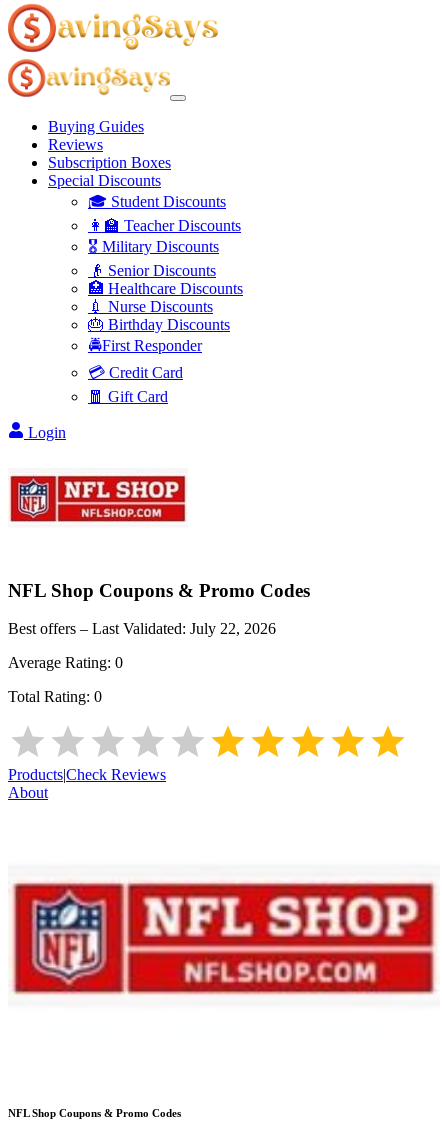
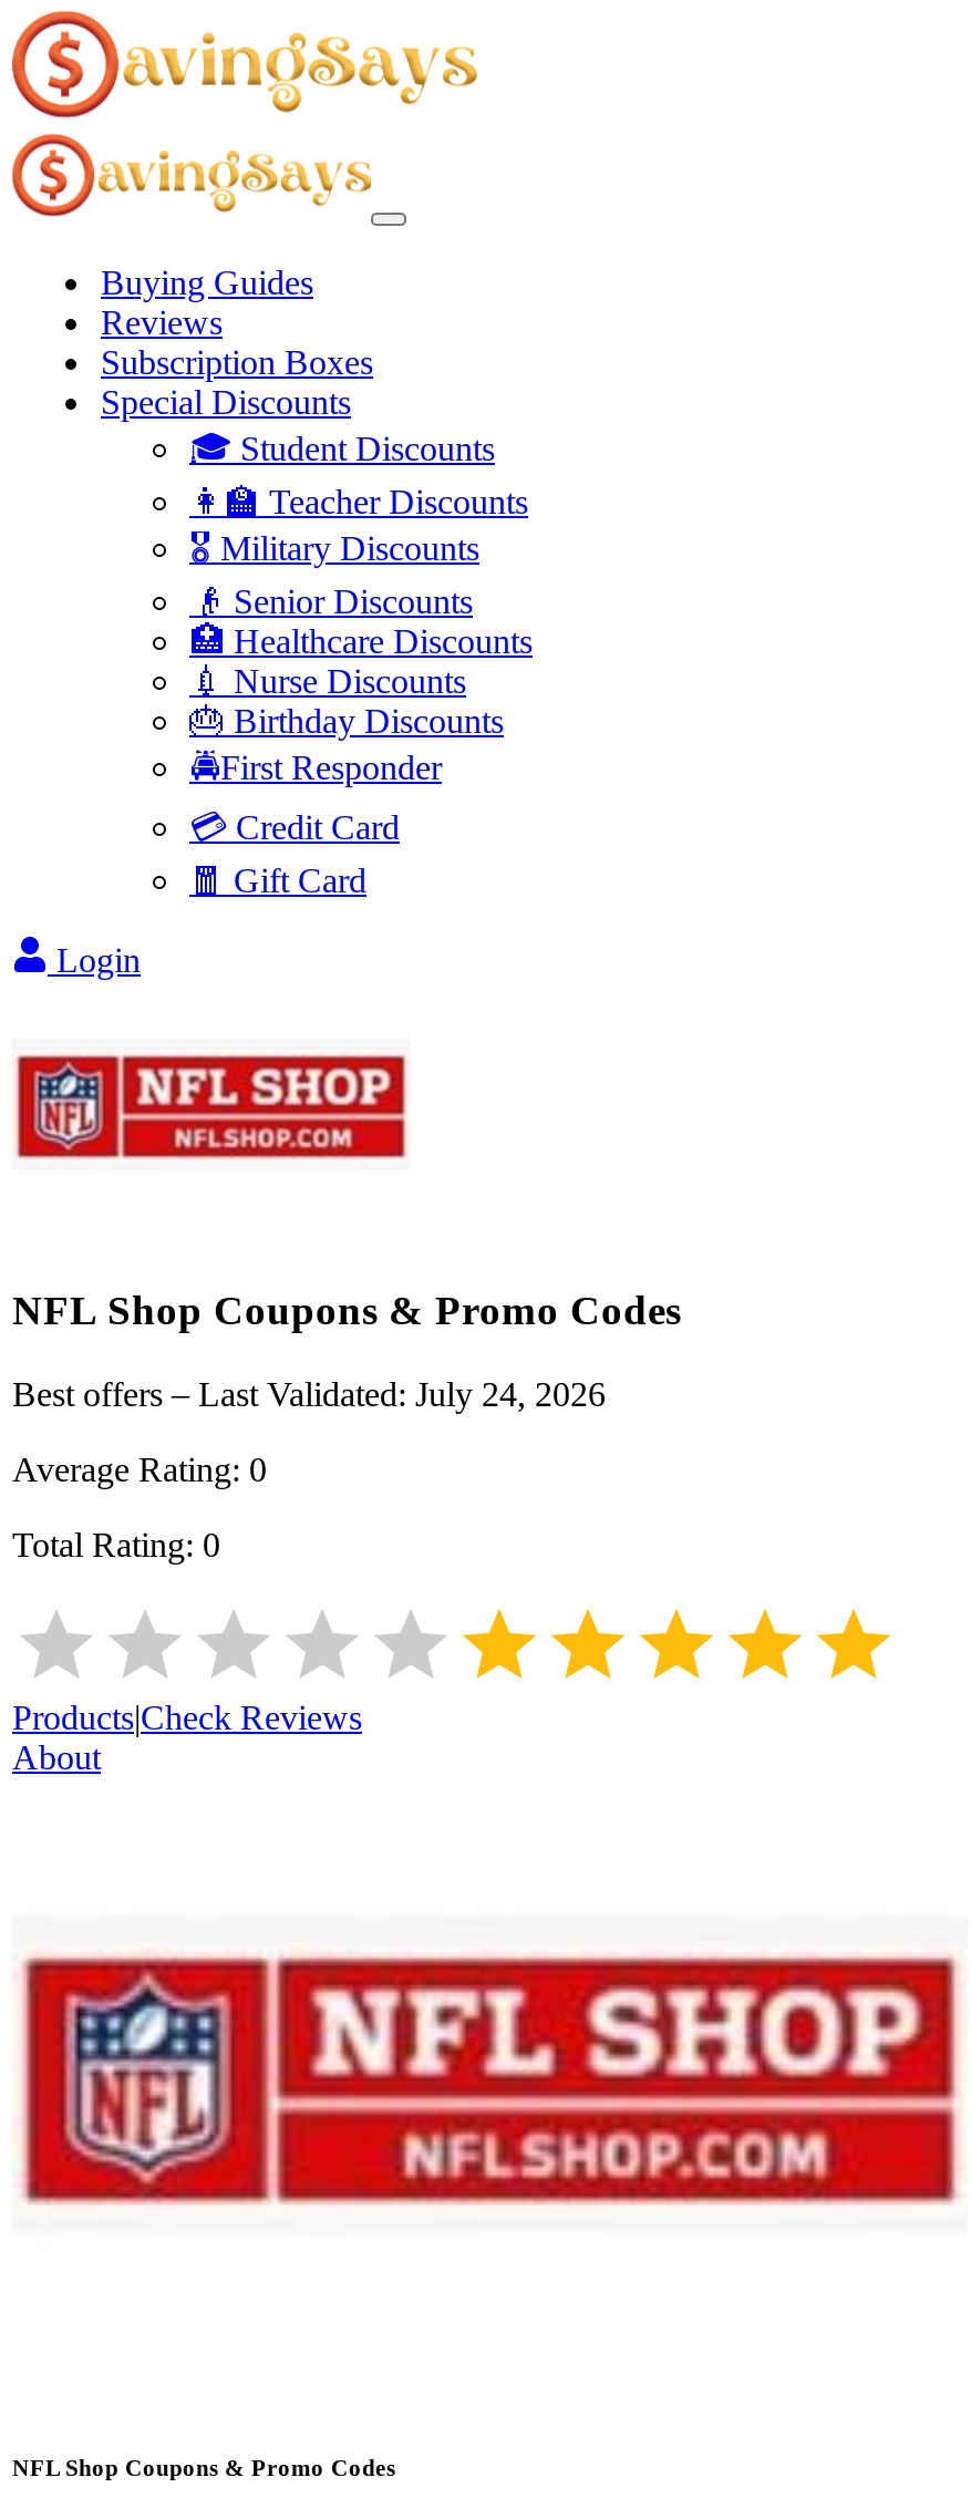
[8,620,276,637] Best offers – Last Validated: July 22, 2026 -> [12,1376,606,1414] Best offers – Last Validated: July 24, 2026

